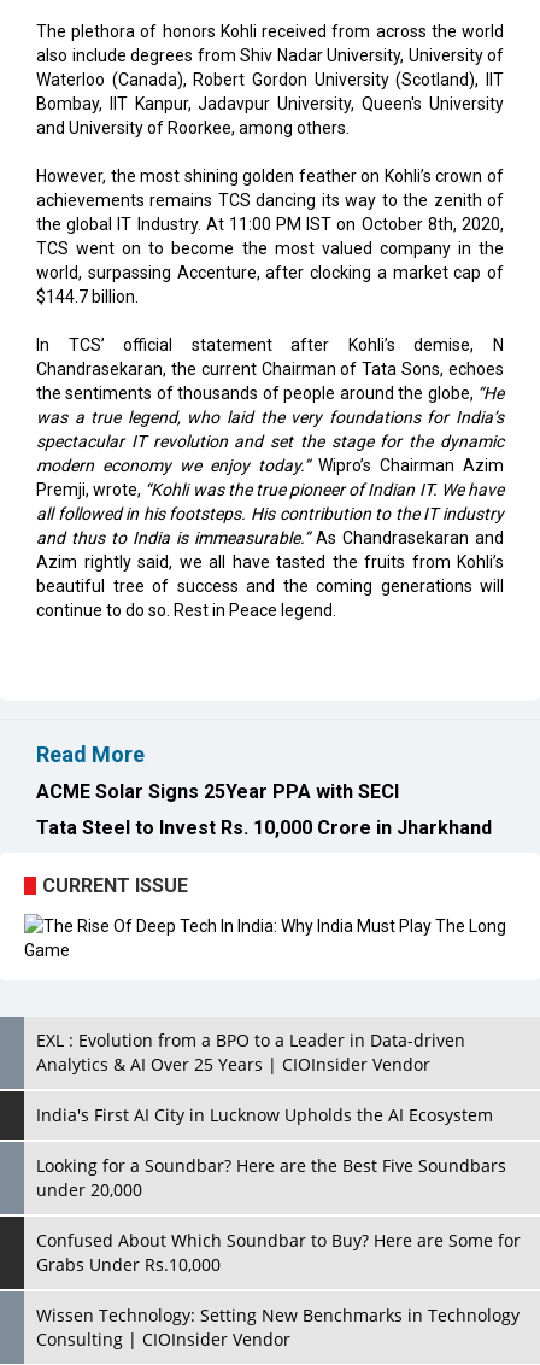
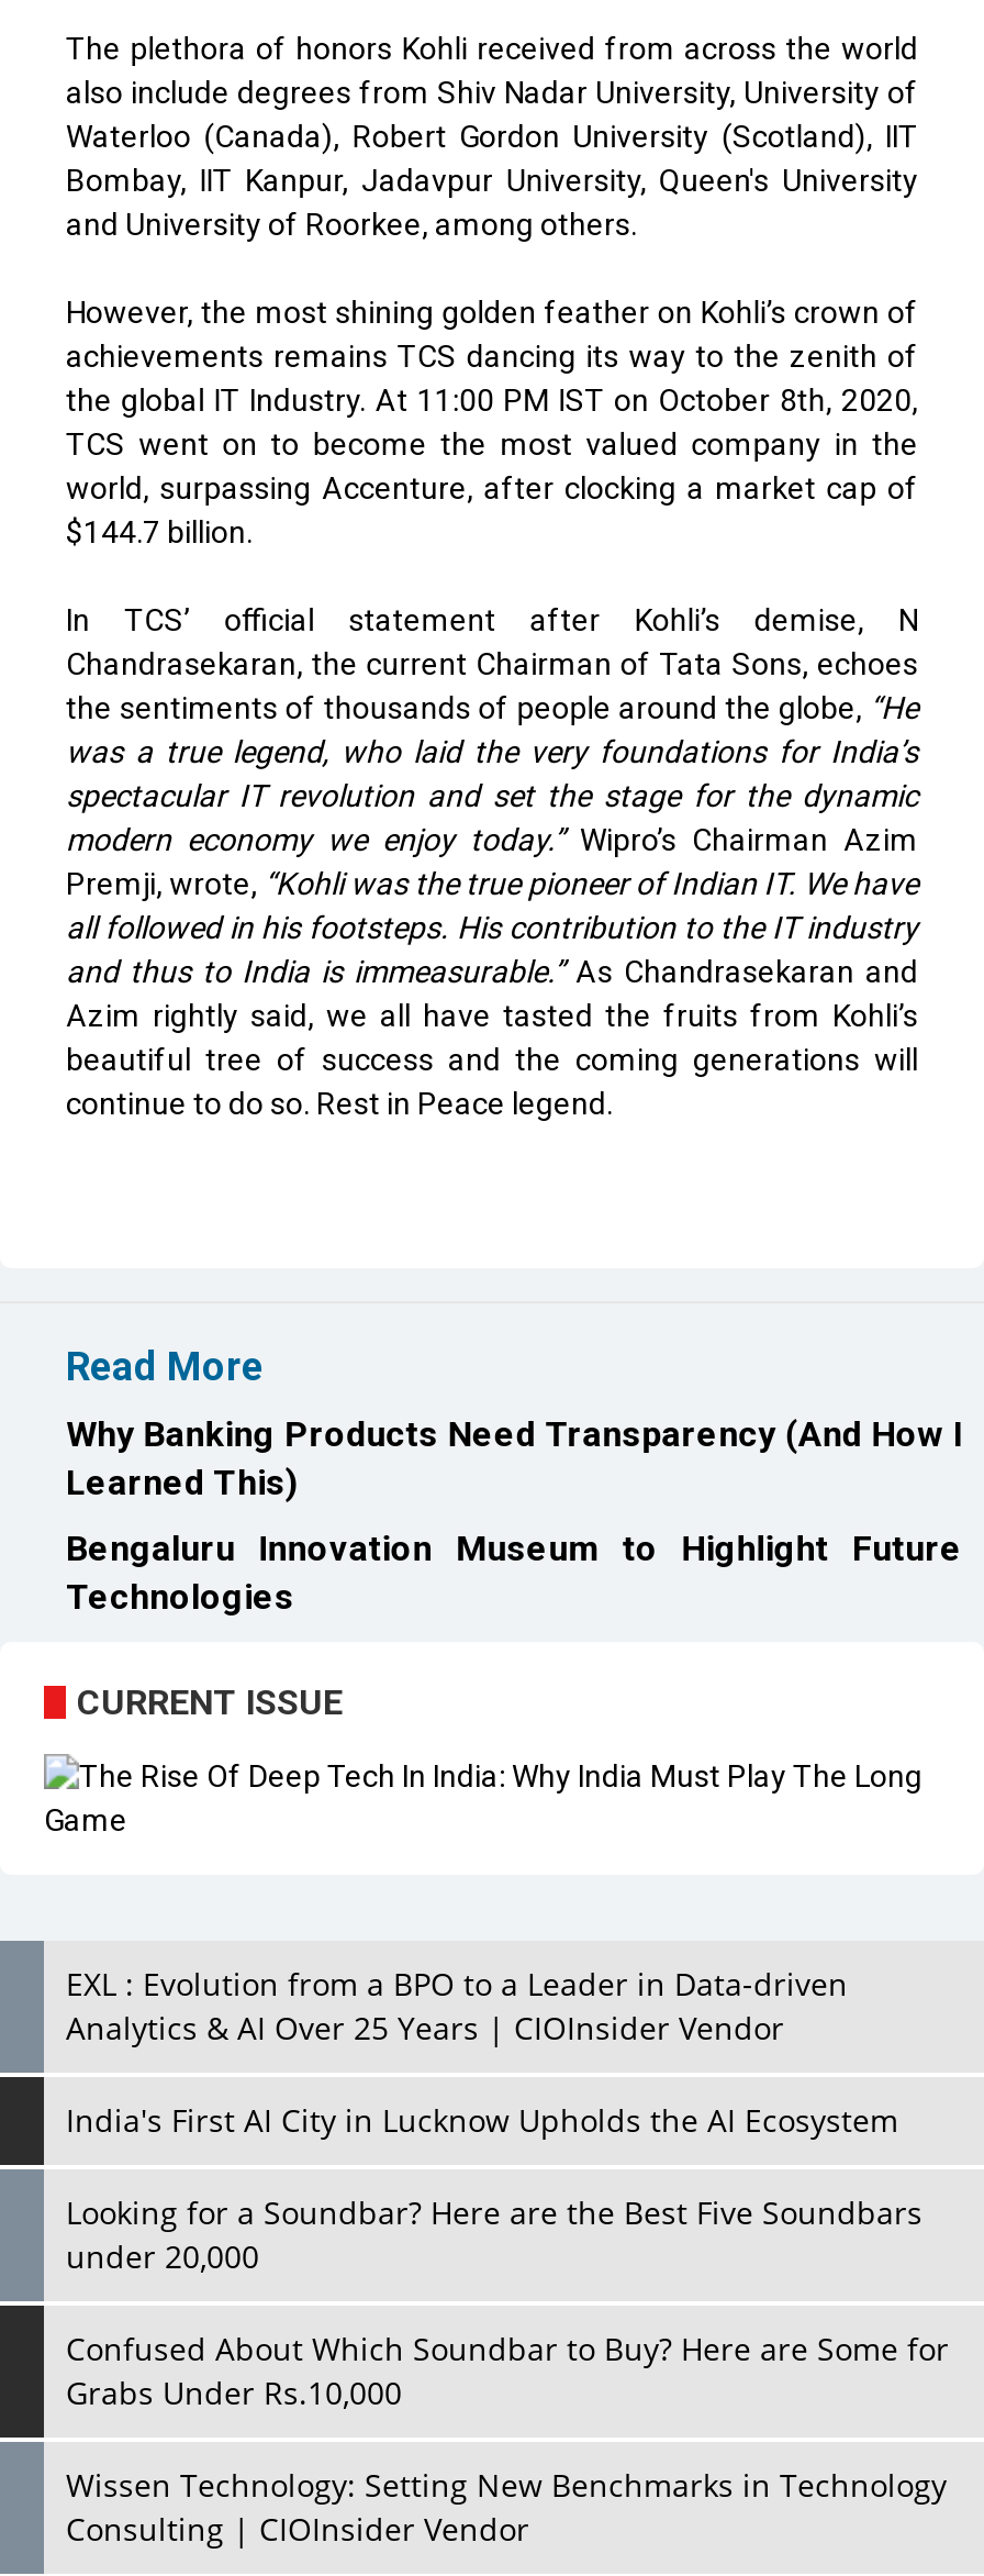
[36,780,399,803] ACME Solar Signs 25Year PPA with SECI -> [66,1413,962,1503] Why Banking Products Need Transparency (And How I | Learned This)
[36,816,492,839] Tata Steel to Invest Rs. 10,000 Crore in Jharkhand -> [66,1527,962,1617] Bengaluru Innovation Museum to Highlight Future | Technologies

